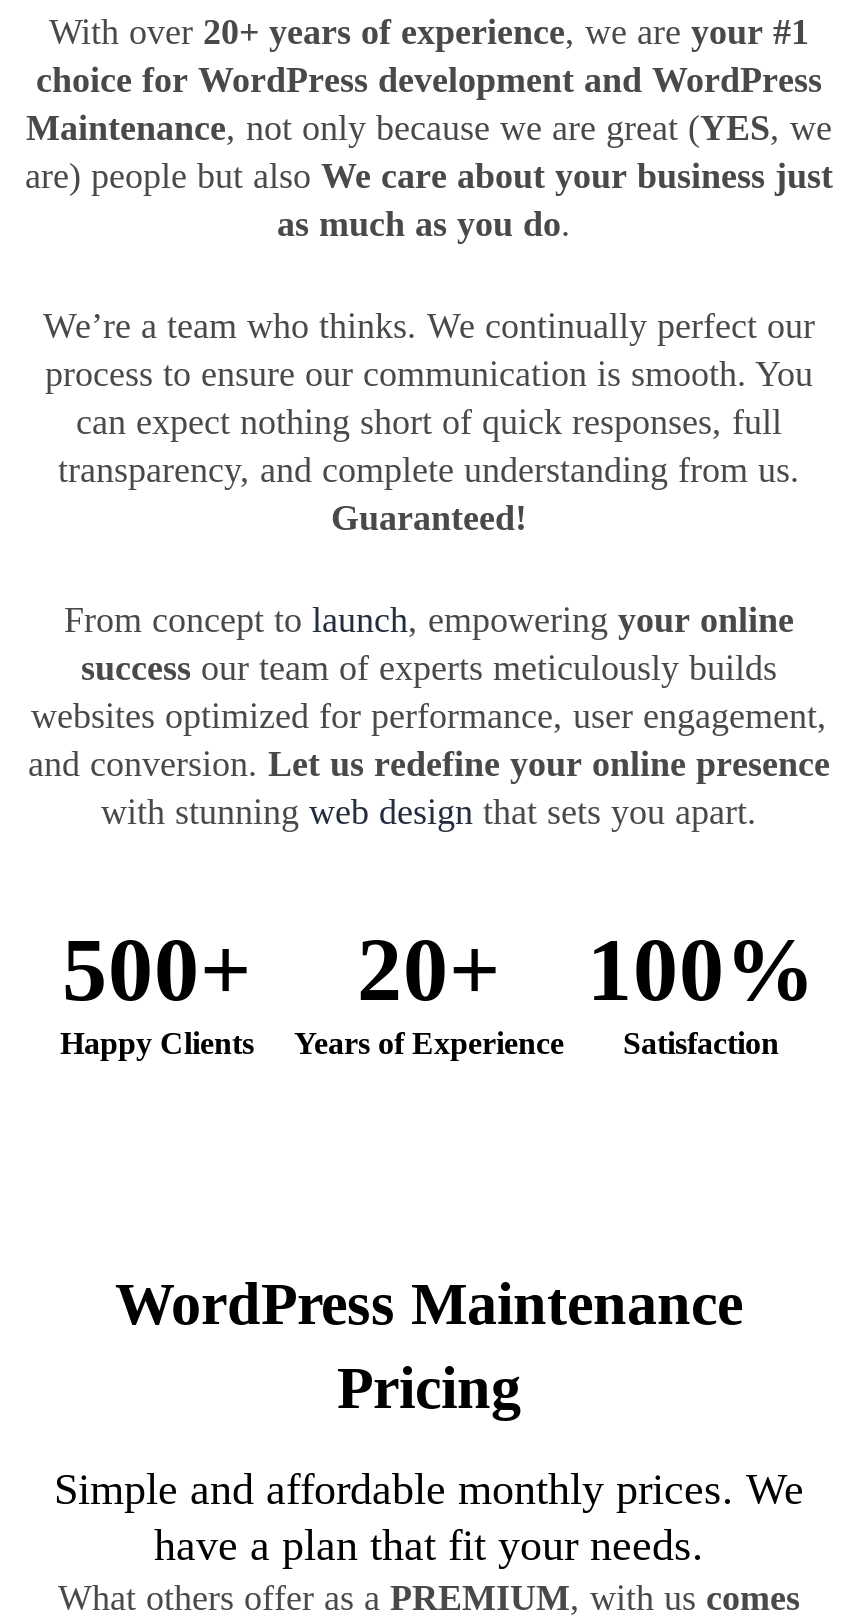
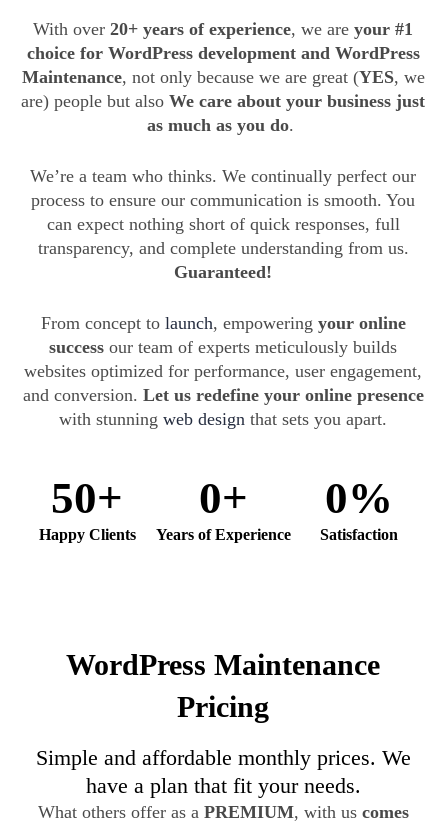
[62,920,252,1020] 500+ -> [51,473,123,523] 50+
[357,920,501,1020] 20+ -> [198,473,247,523] 0+
[587,920,815,1020] 100% -> [325,473,393,523] 0%

